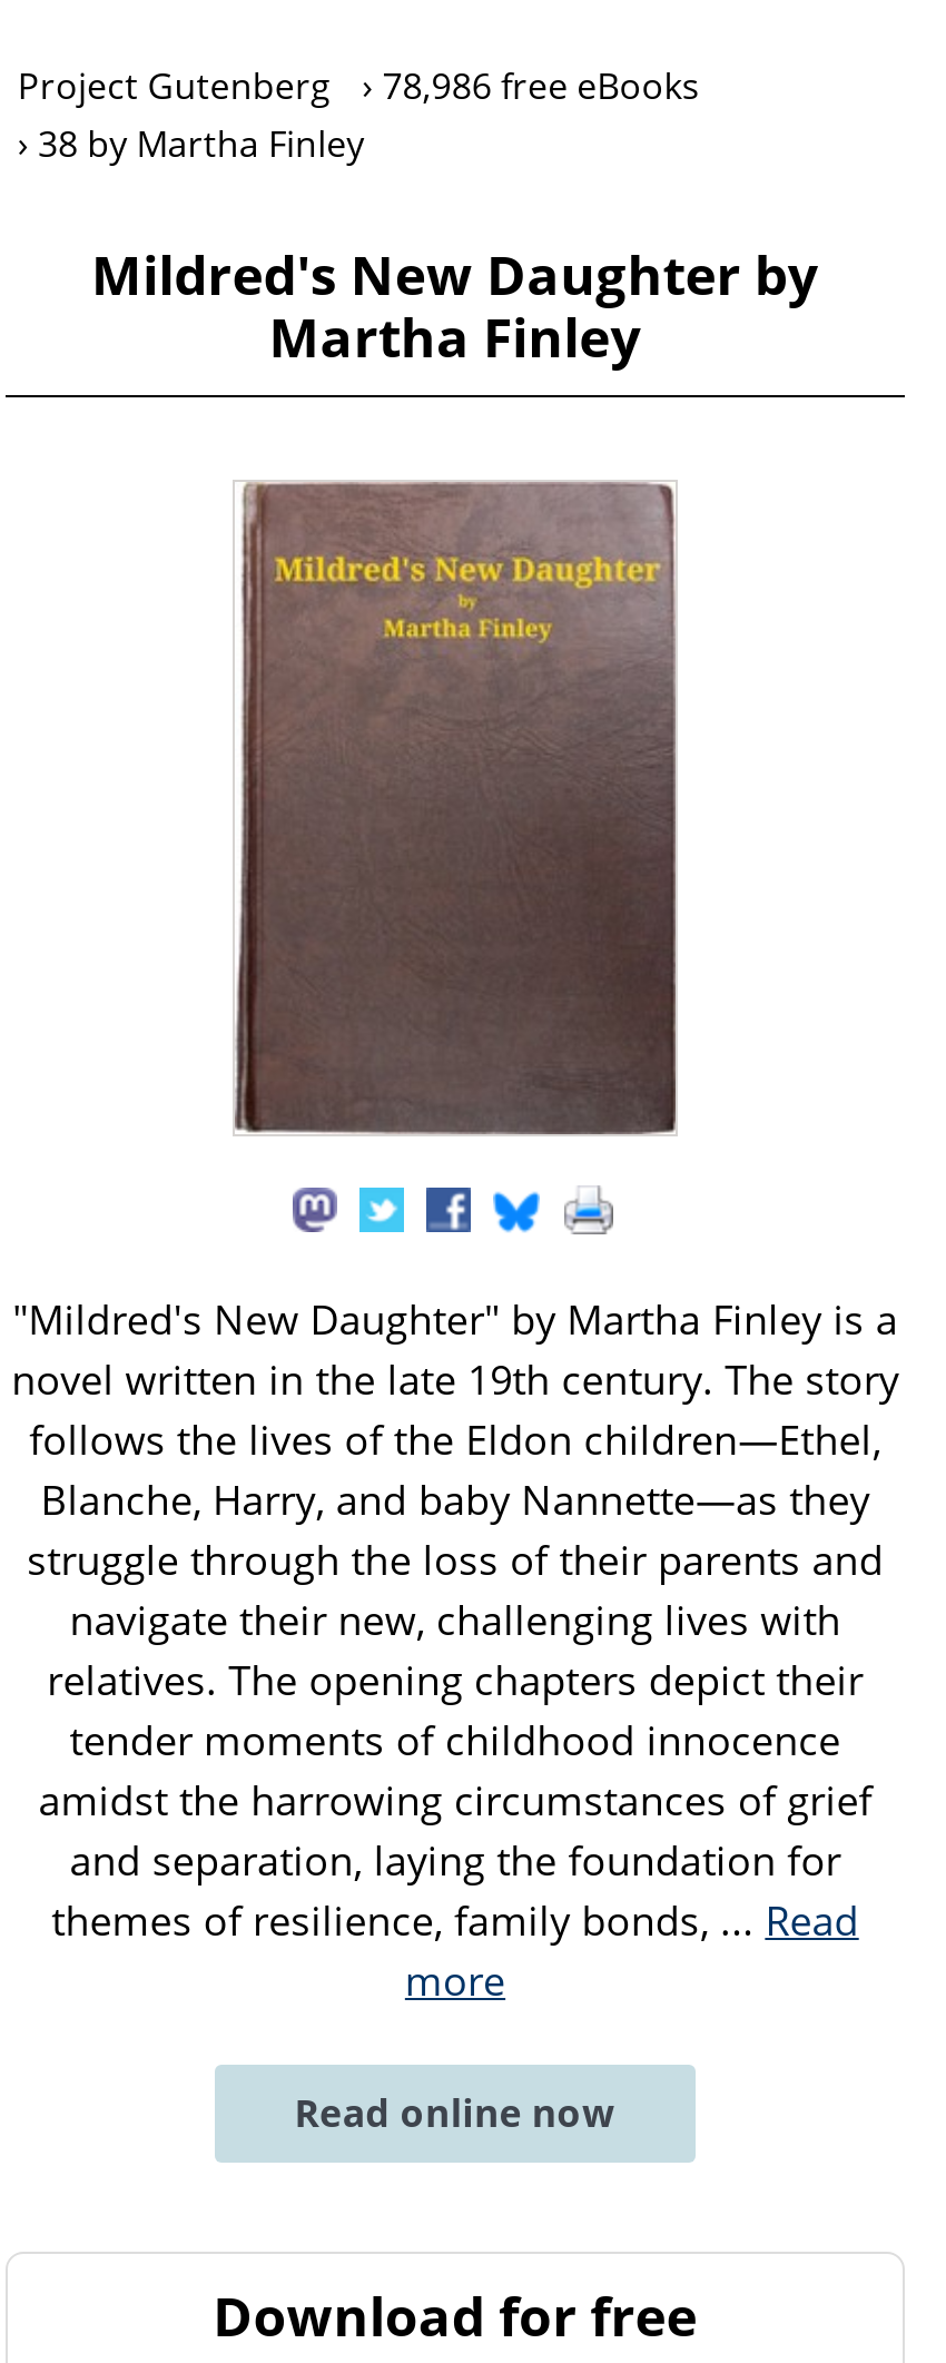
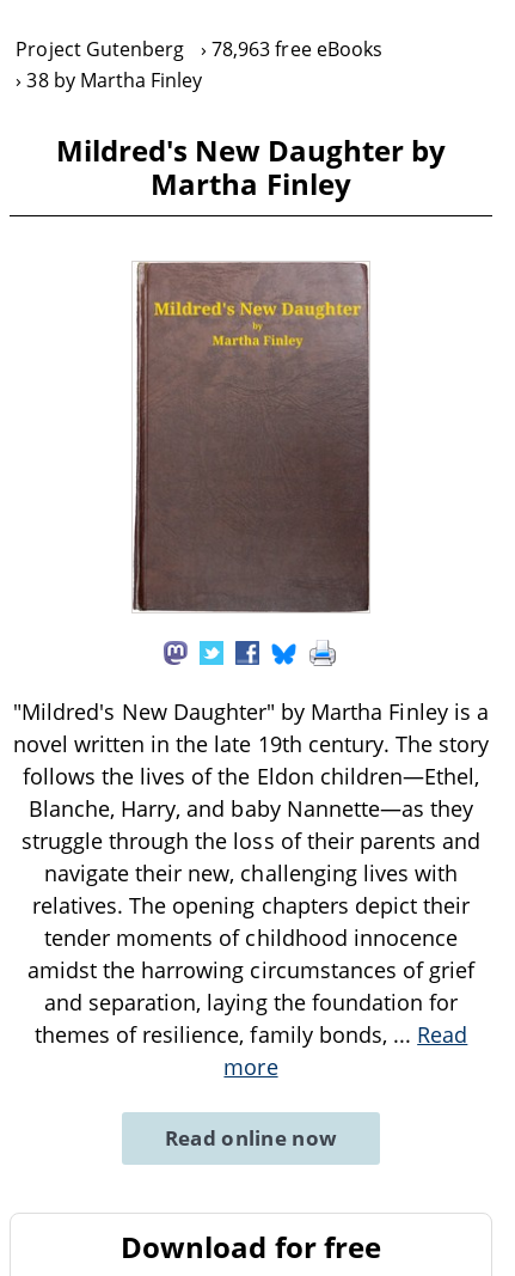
[18,61,700,110] Project Gutenberg 78,986 free eBooks -> [16,36,382,62] Project Gutenberg 78,963 free eBooks

